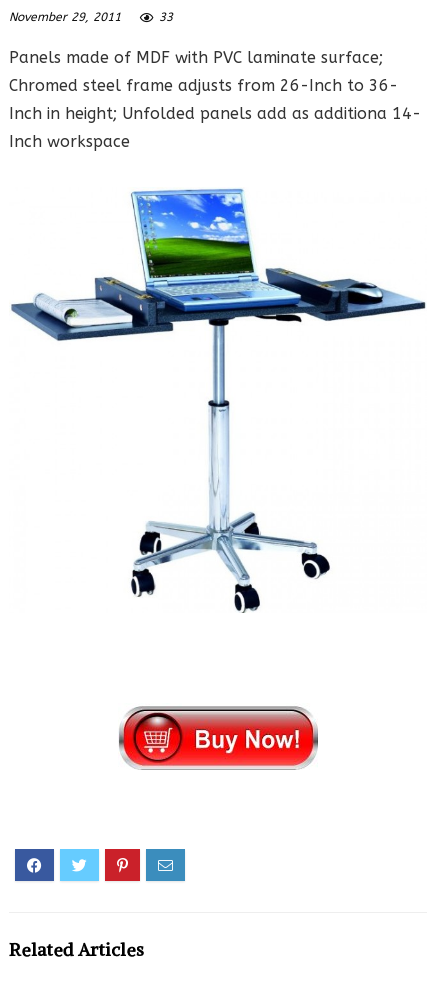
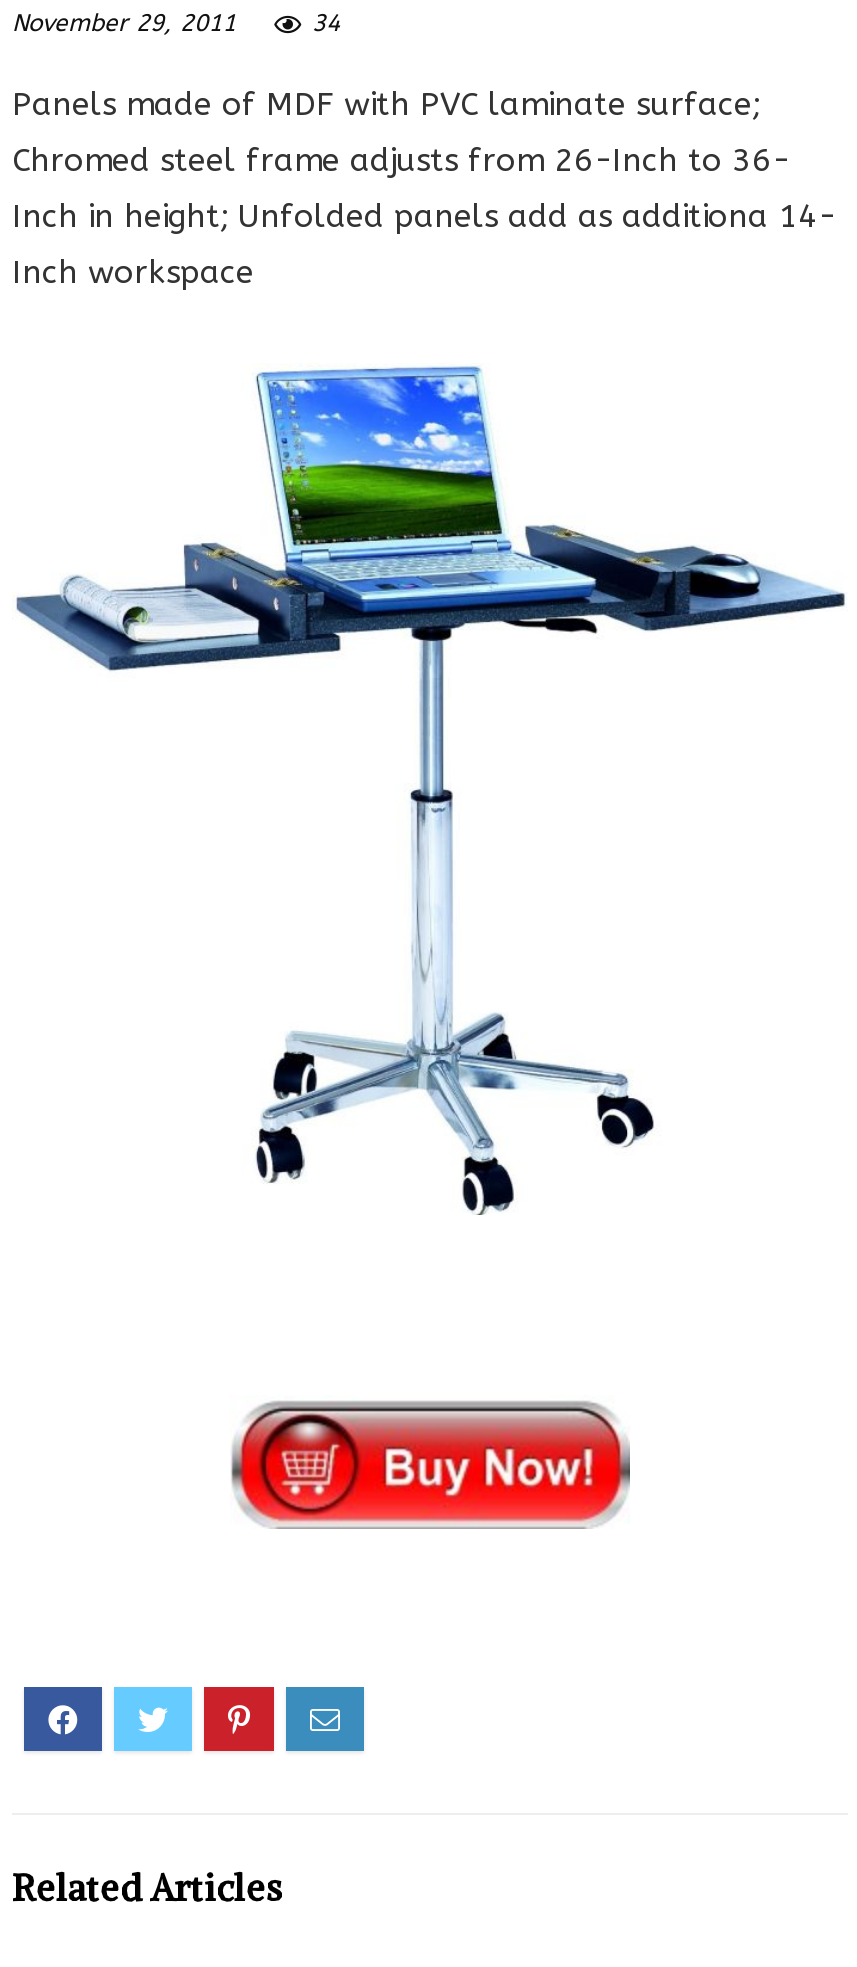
[159,10,173,24] 33 -> [312,9,340,37] 34

